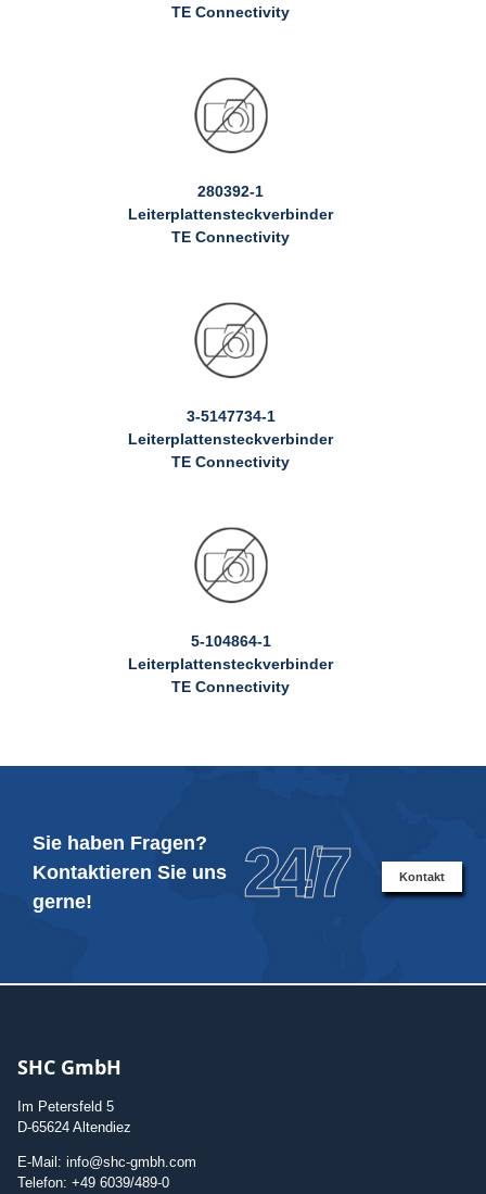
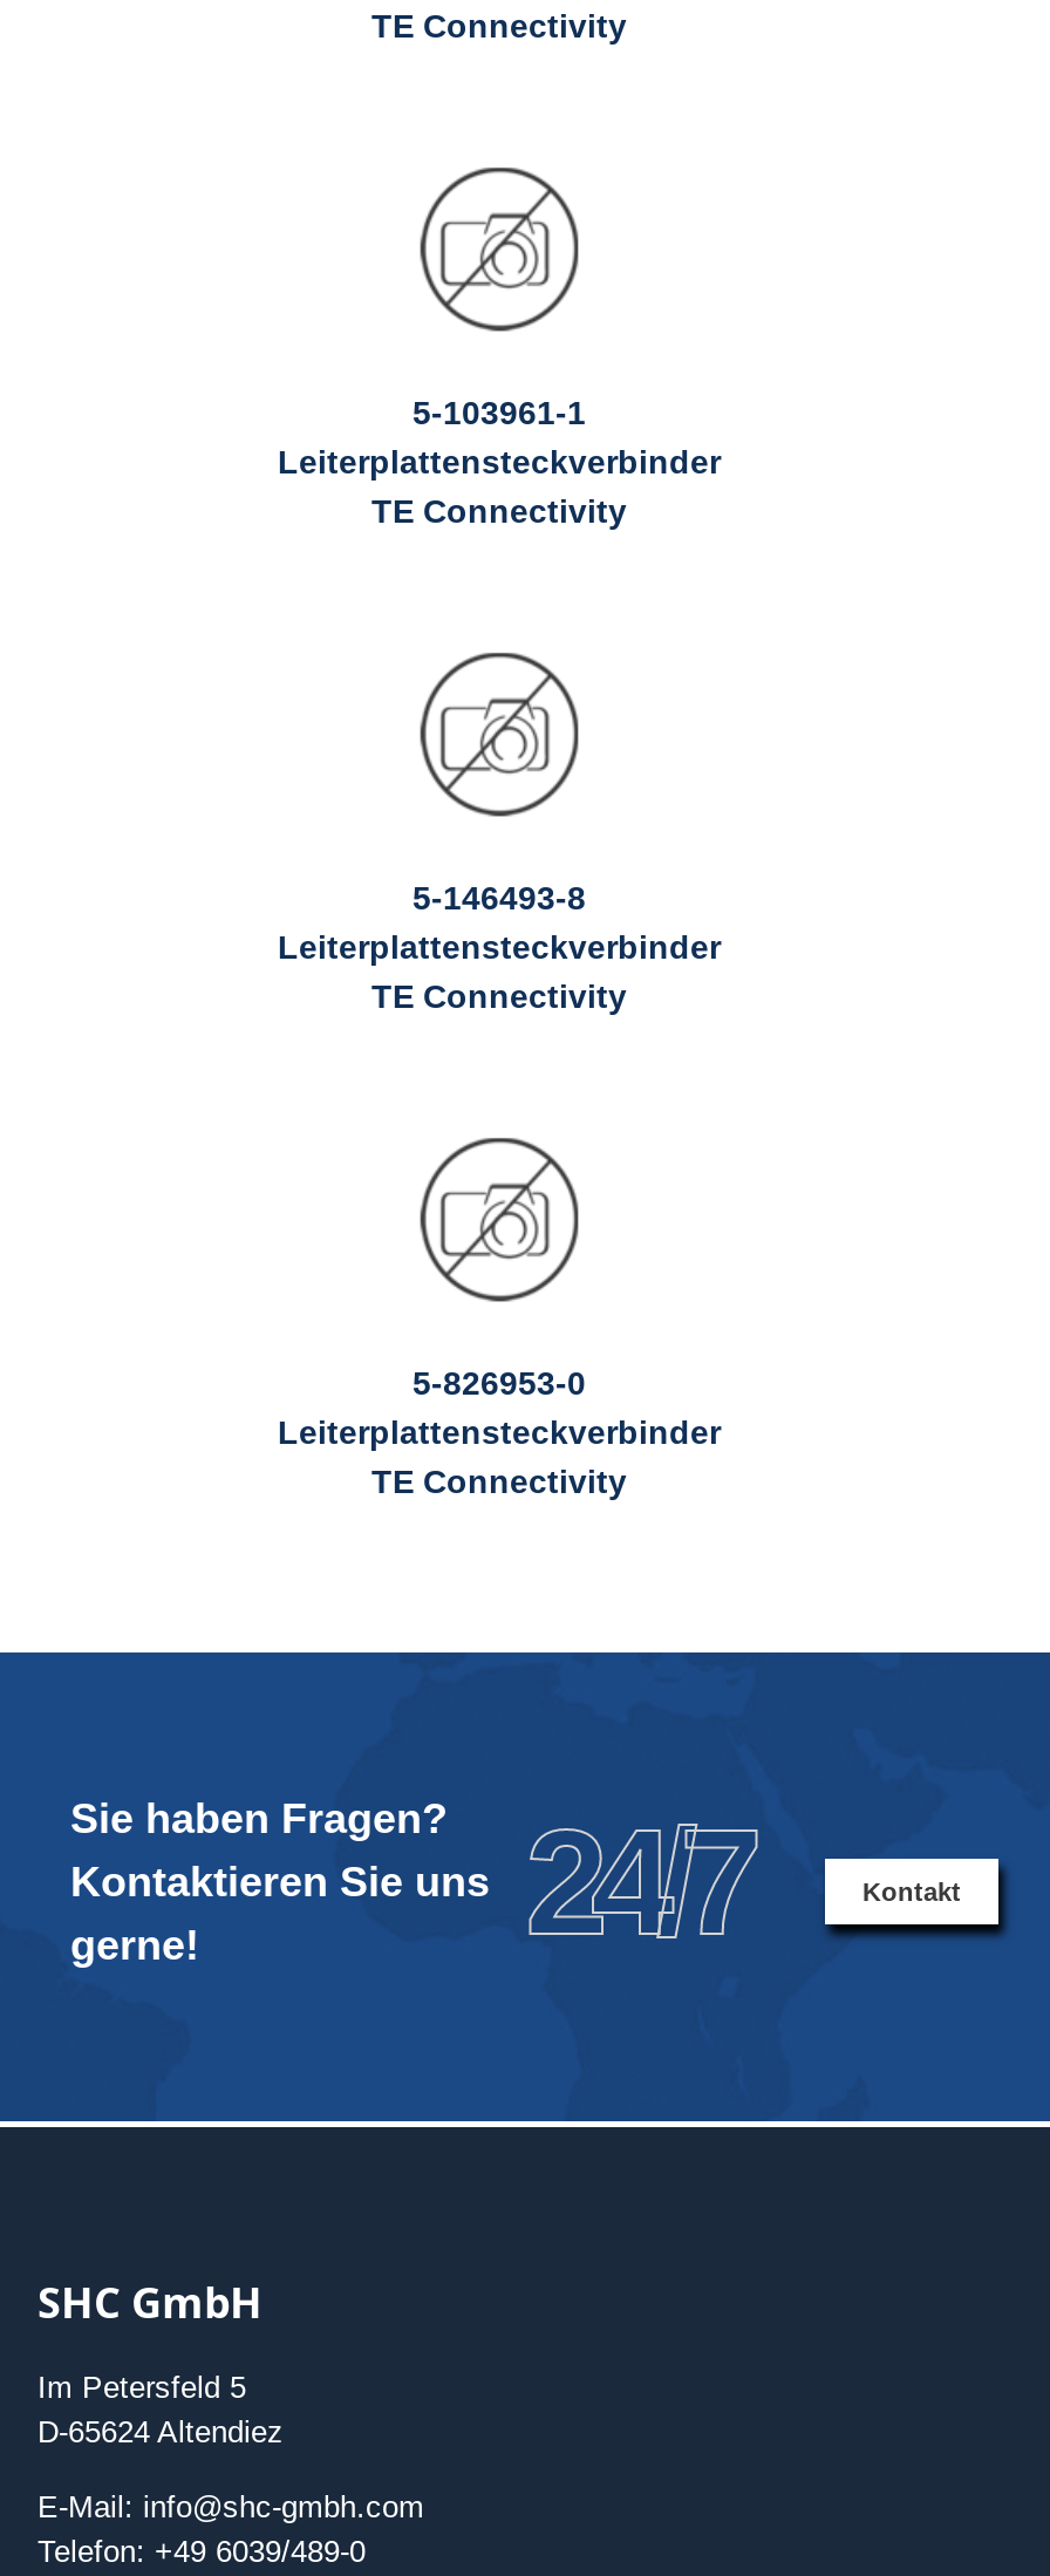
[198,182,264,200] 280392-1 -> [412,393,586,431] 5-103961-1
[187,407,276,425] 3-5147734-1 -> [412,879,586,916] 5-146493-8
[191,632,271,649] 5-104864-1 -> [412,1364,586,1401] 5-826953-0

